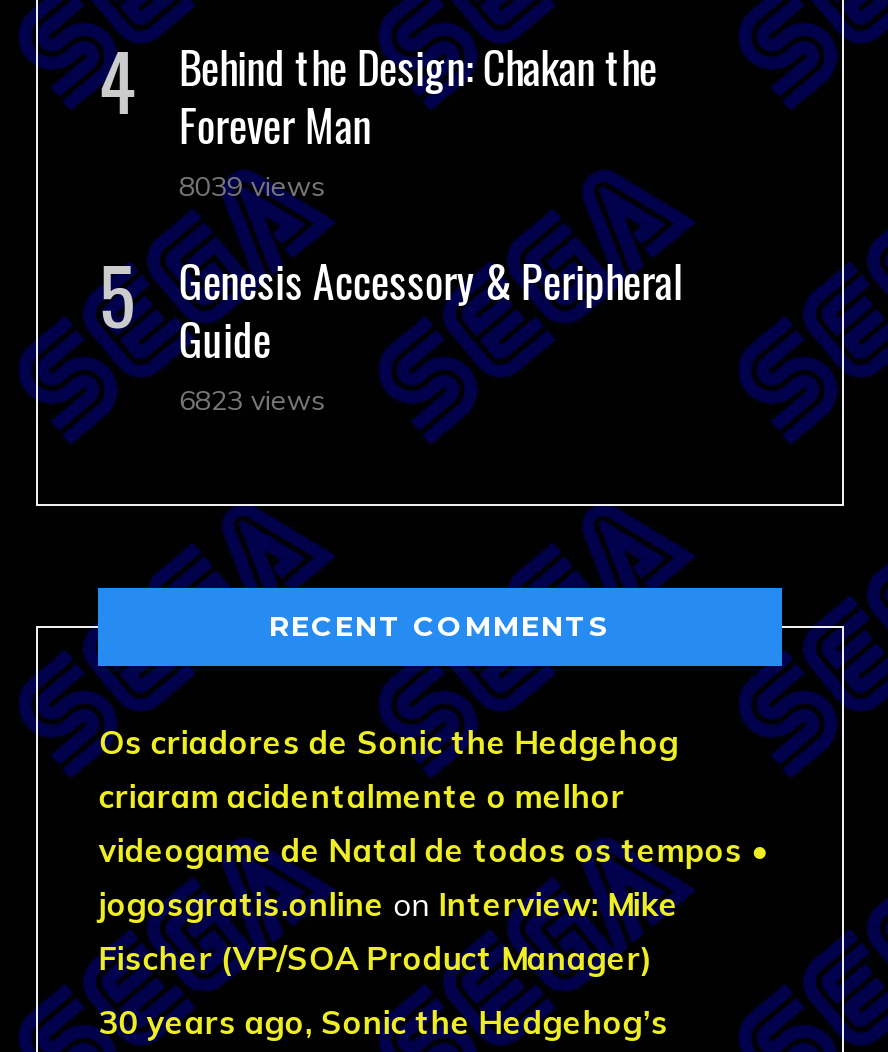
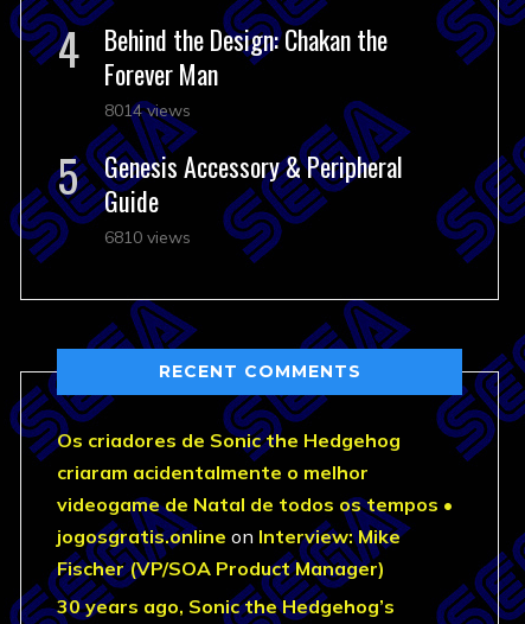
[179,168,325,204] 8039 views -> [105,100,191,121] 8014 views
[179,382,325,418] 6823 views -> [105,226,191,248] 6810 views

